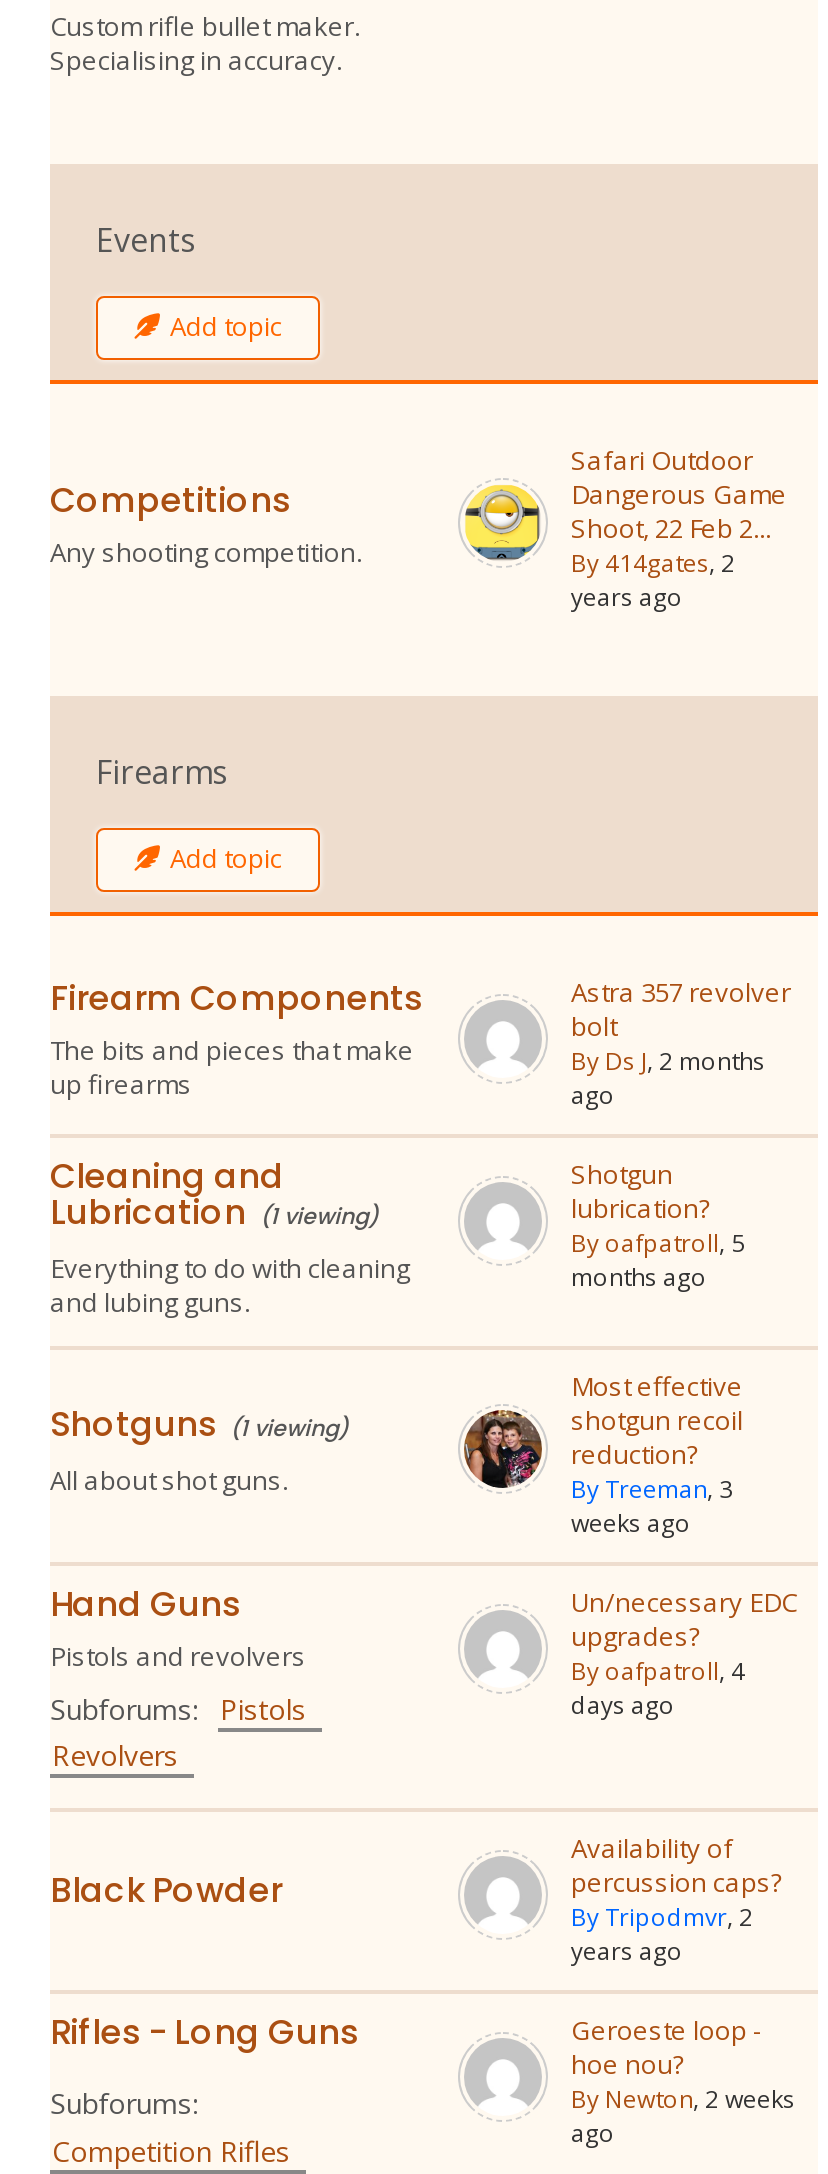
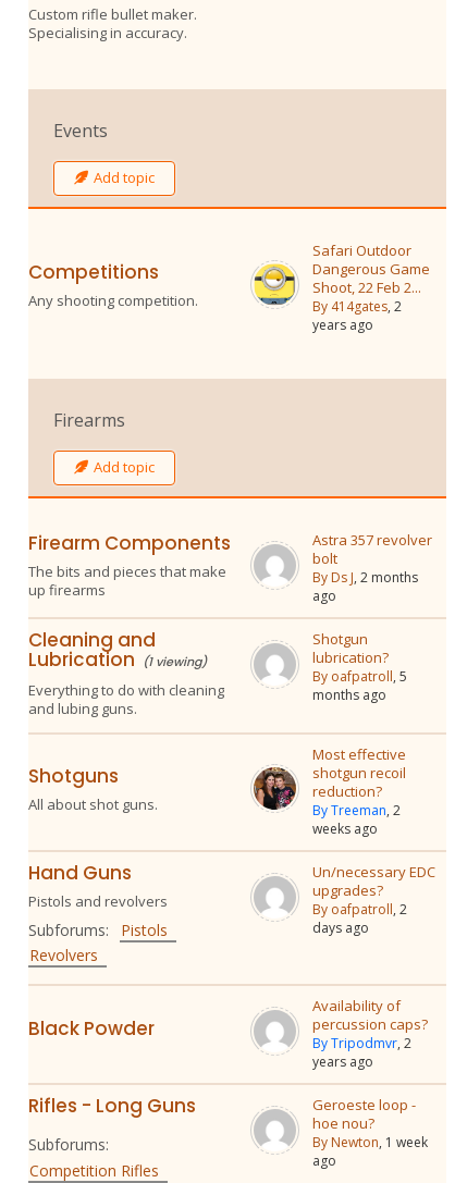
[50,1401,348,1449] Shotguns (1 viewing) -> [28,763,119,789] Shotguns
[571,1472,733,1506] By Treeman, 3 -> [312,801,400,819] By Treeman, 2
[571,1654,745,1688] By oafpatroll, 4 -> [312,900,407,918] By oafpatroll, 2
[571,2083,795,2117] By Newton, 2 weeks -> [312,1133,427,1152] By Newton, 1 week

